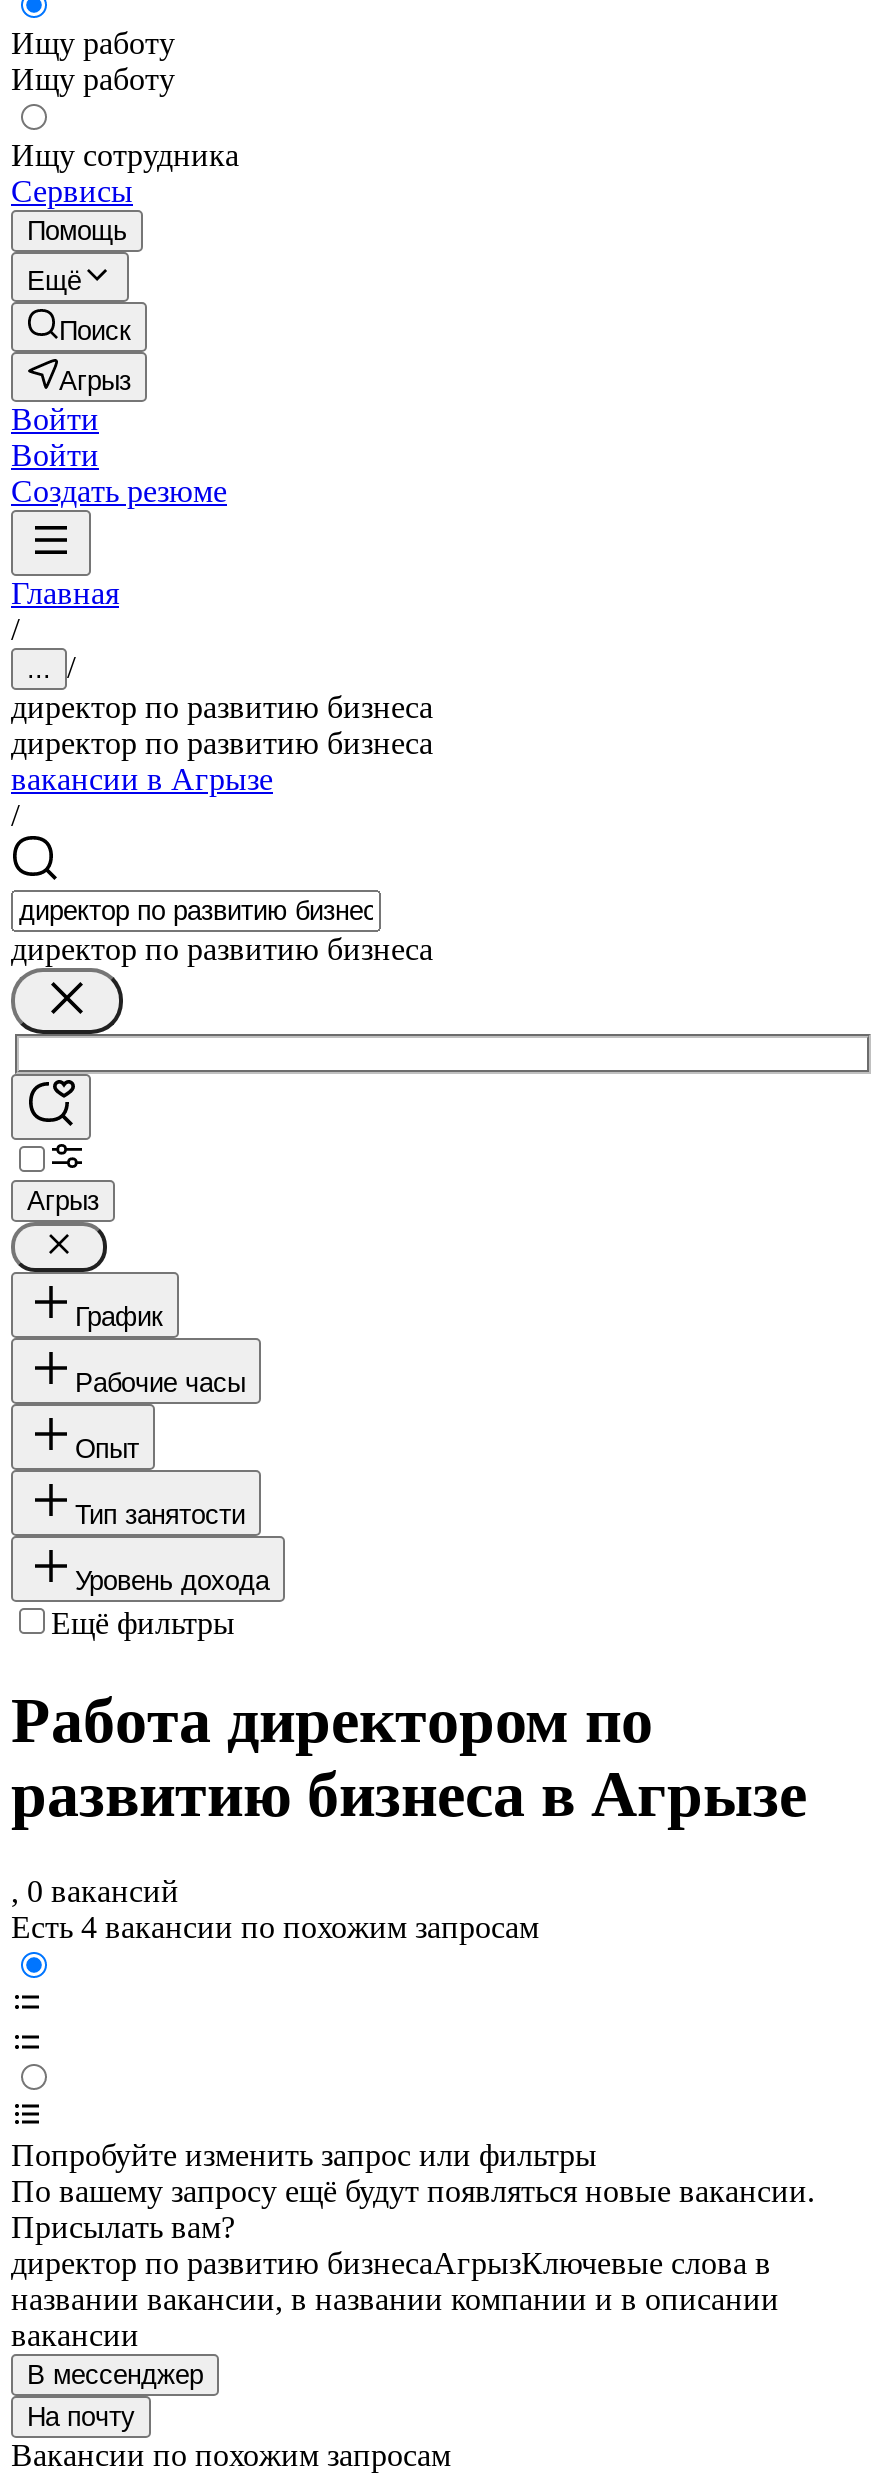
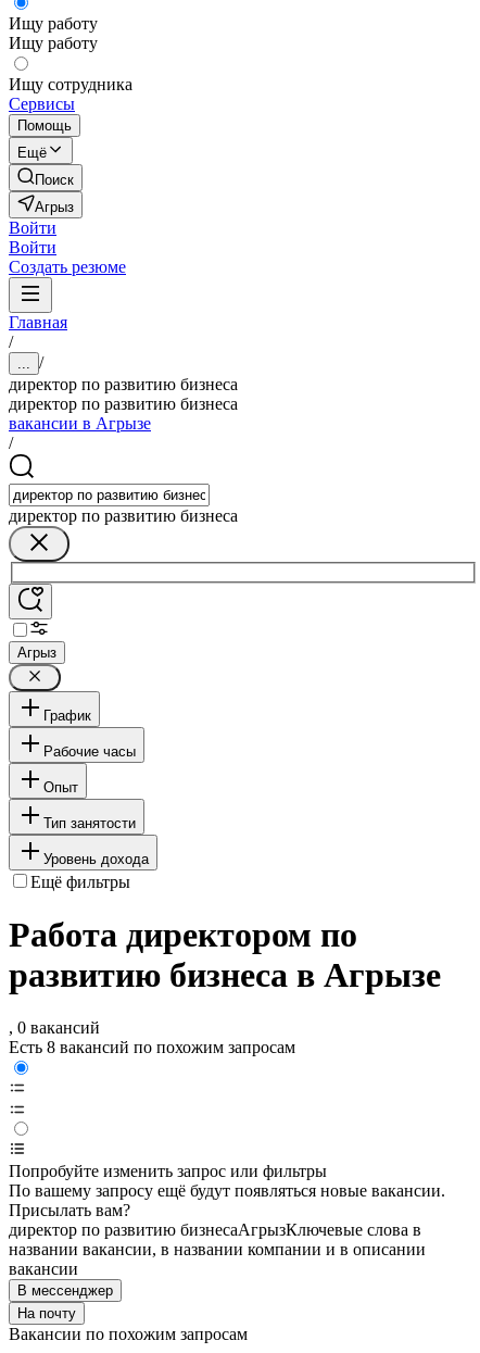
[11,1911,539,1945] Есть 4 вакансии по похожим запросам -> [9,1038,295,1057] Есть 8 вакансий по похожим запросам

